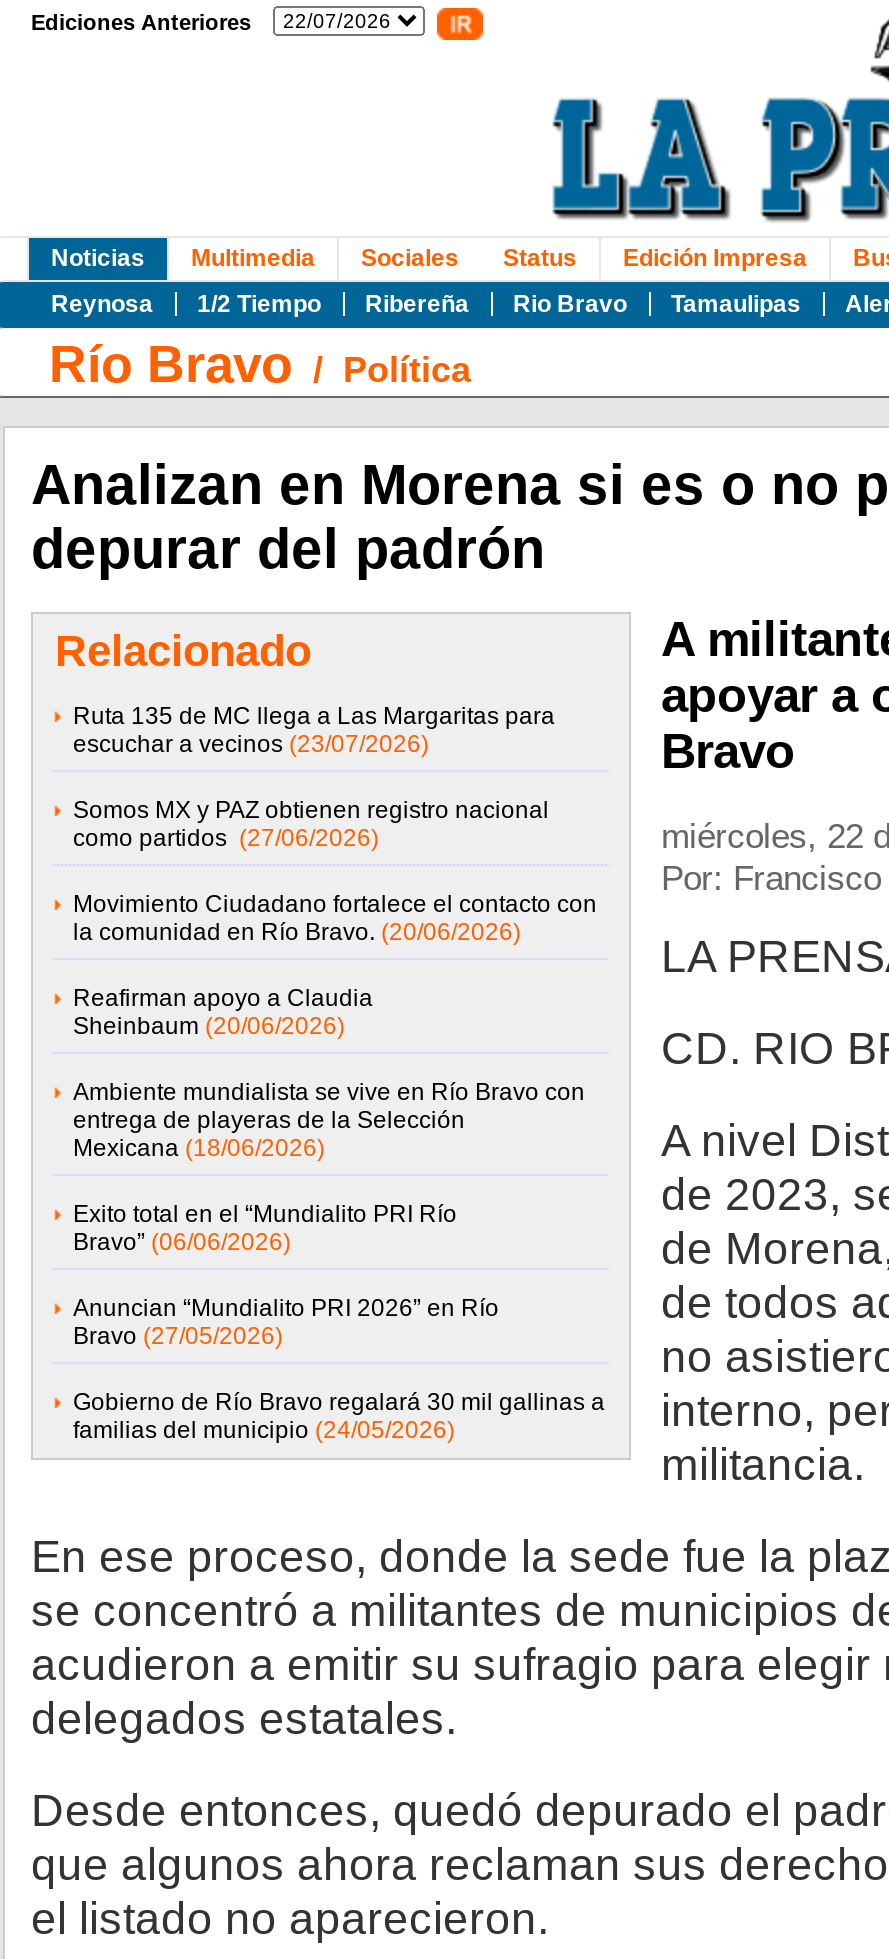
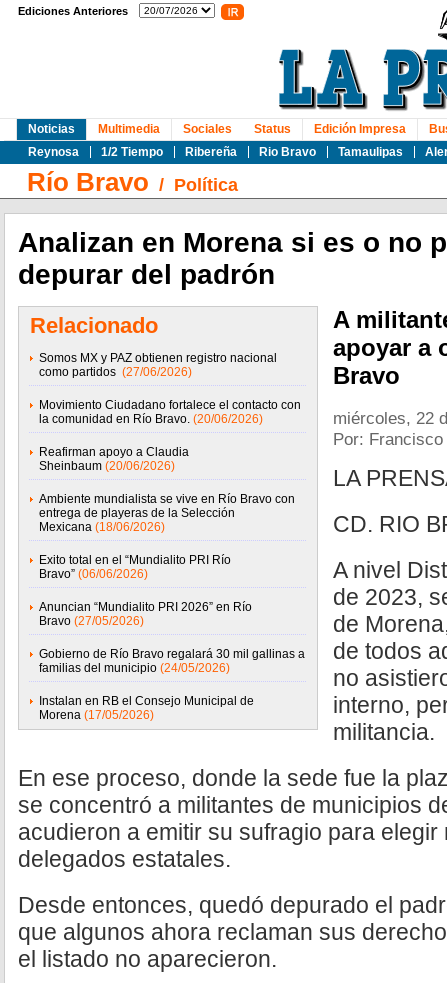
[73,702,555,758] Ruta 135 de MC llega a Las Margaritas para | escuchar a vecinos (23/07/2026) -> none
moved [73,796,605,1444] -> [39,351,305,675]: Somos MX y PAZ obtienen registro nacional | como partidos (27/06/2026) | Movimiento Ciudadano fortalece el contacto con | ... | Gobierno de Río Bravo regalará 30 mil gallinas a | familias del municipio (24/05/2026)
none -> [39,694,254,722] Instalan en RB el Consejo Municipal de | Morena (17/05/2026)

